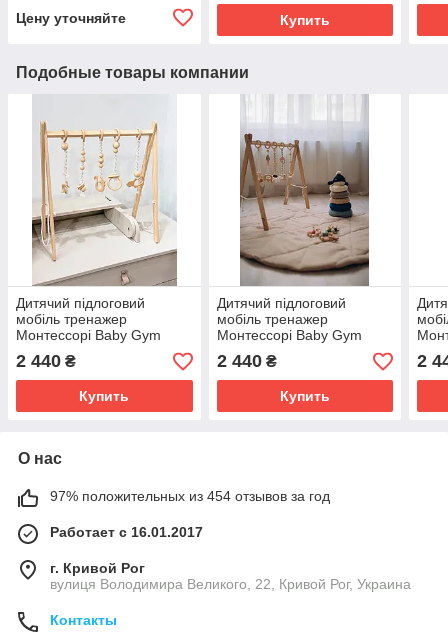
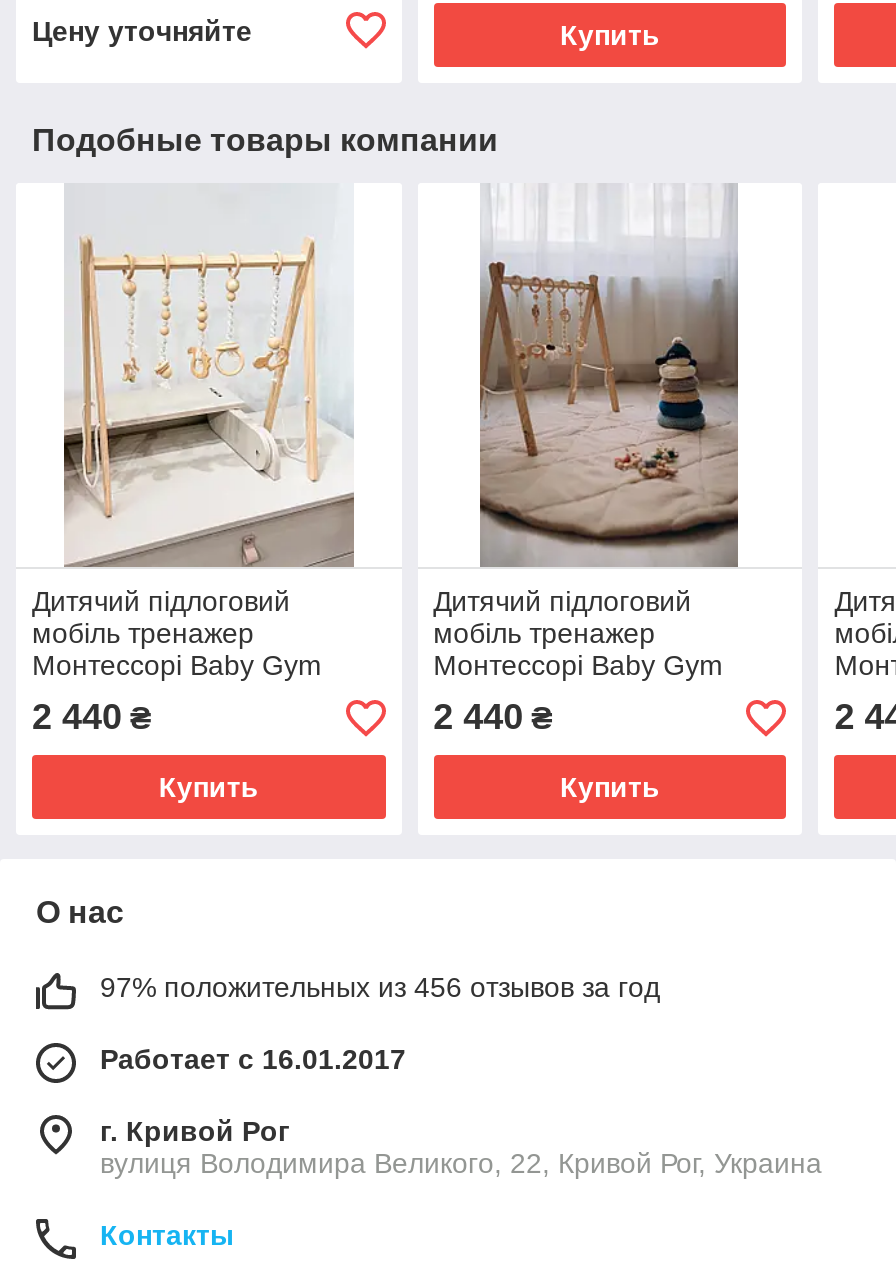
[50,488,330,504] 97% положительных из 454 отзывов за год -> [100,972,660,1004] 97% положительных из 456 отзывов за год

